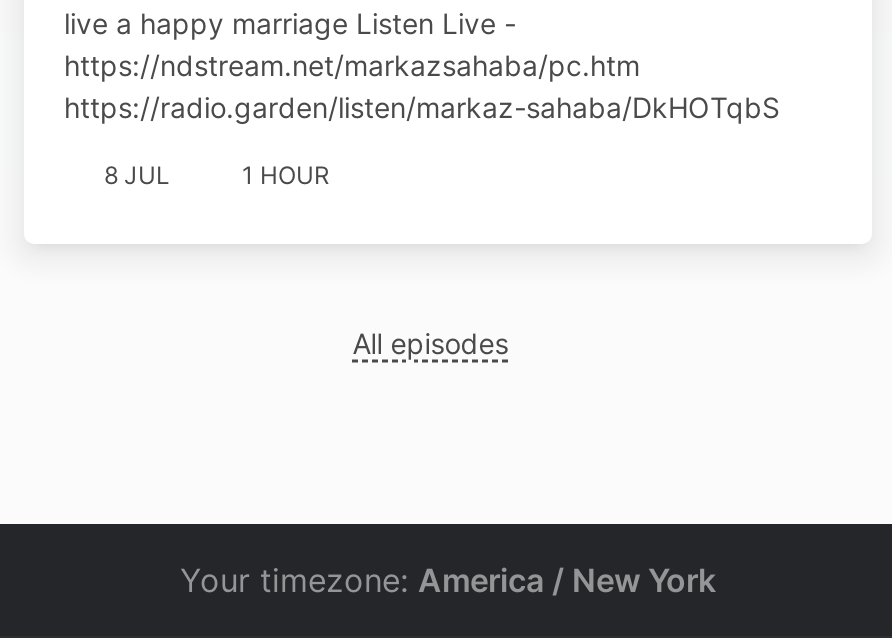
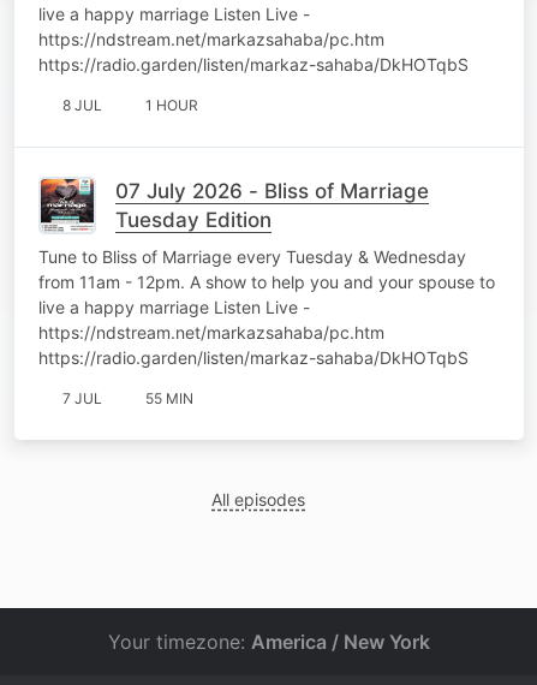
none -> [38,177,495,407] [image] | 07 July 2026 - Bliss of Marriage | Tuesday Edition | Tune to Bliss of Marriage every Tuesday & Wednesday | from 11am - 12pm. A show to help you and your spouse to | live a happy marriage Listen Live - | https://ndstream.net/markazsahaba/pc.htm | https://radio.garden/listen/markaz-sahaba/DkHOTqbS | 7 JUL | 55 MIN

